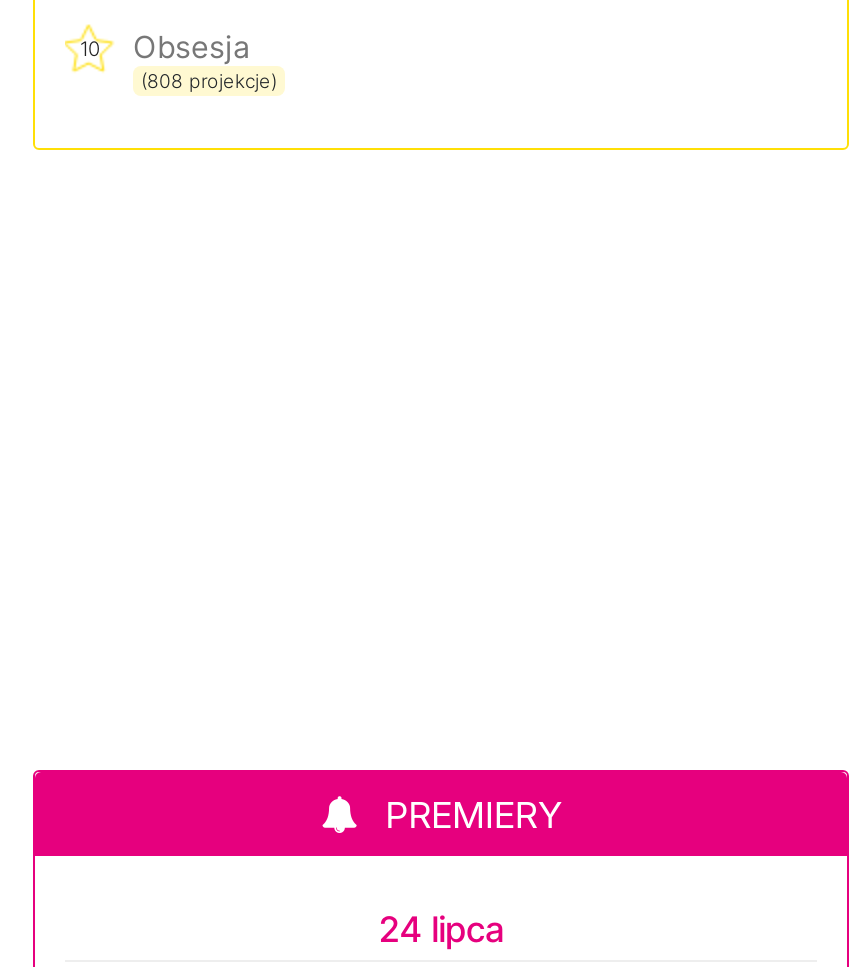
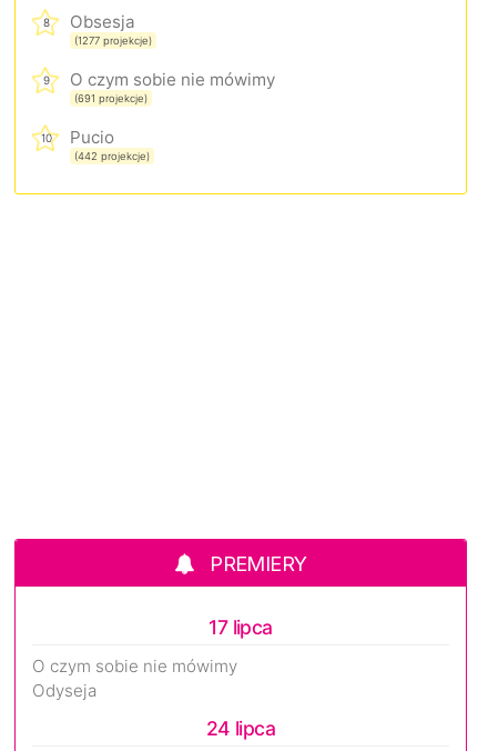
[80,28,251,66] 10 Obsesja -> [43,11,135,32] 8 Obsesja
[141,70,277,92] (808 projekcje) -> [40,34,275,162] (1277 projekcje) | 9 | O czym sobie nie mówimy | (691 projekcje) | 10 | Pucio | (442 projekcje)
none -> [32,615,273,701] 17 lipca | O czym sobie nie mówimy | Odyseja

